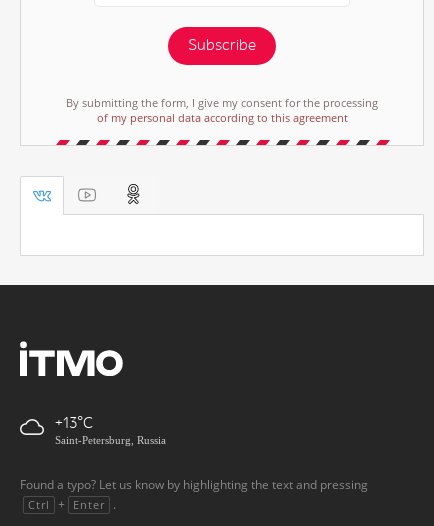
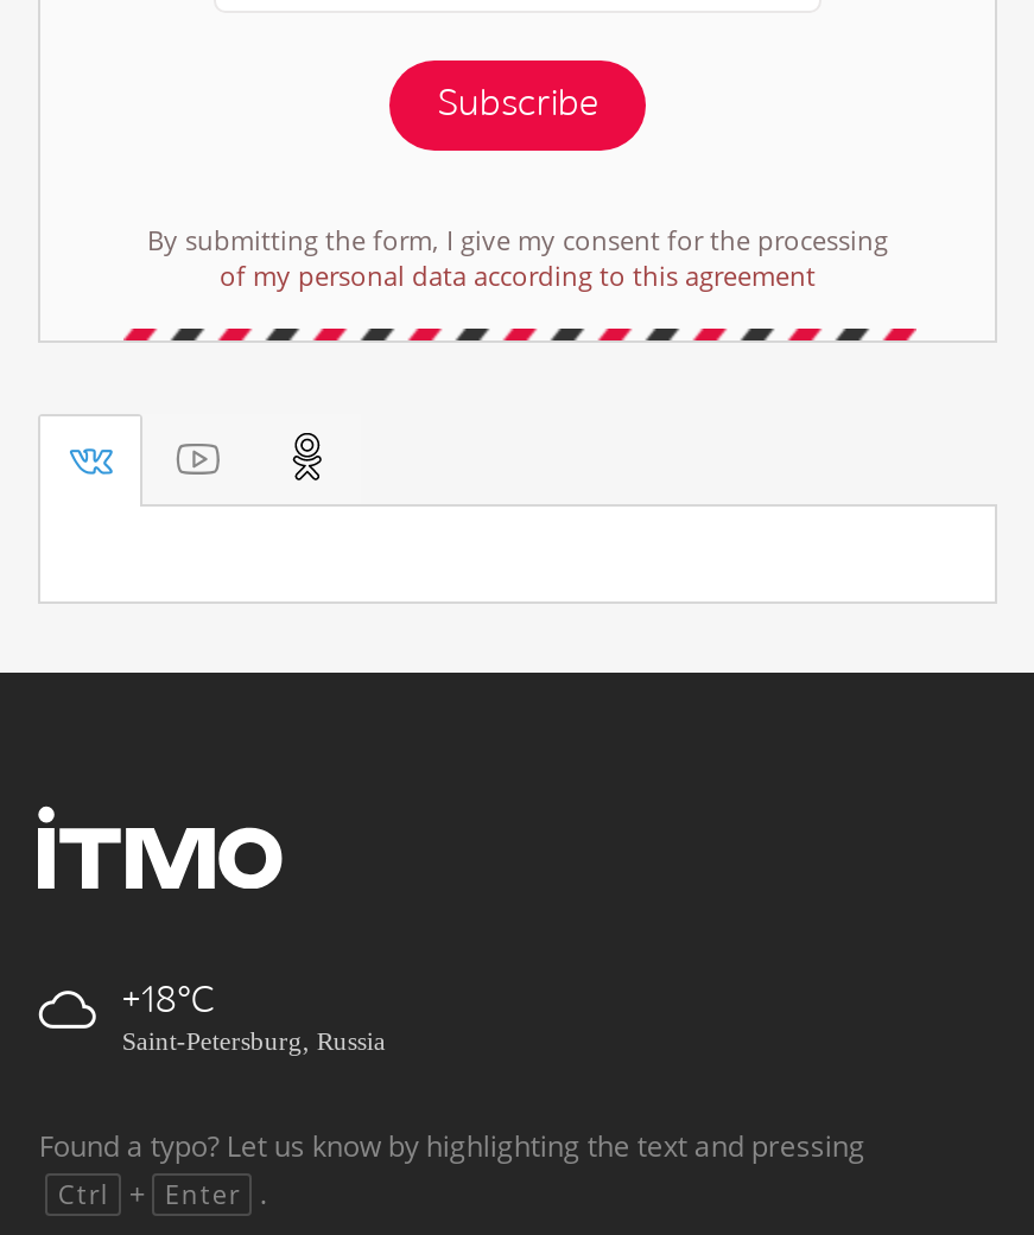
[55,414,77,433] +13 -> [122,979,177,1024] +18

